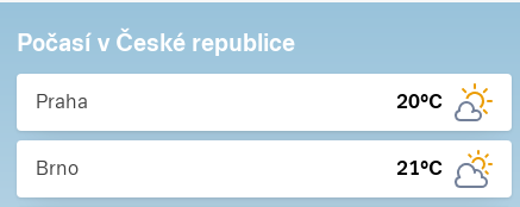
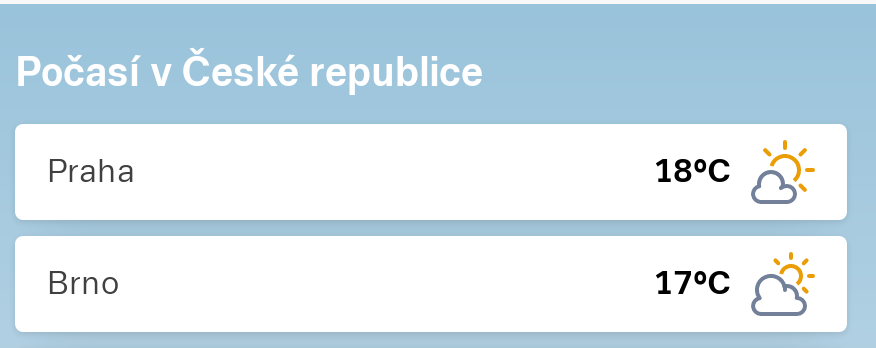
[396,90,443,113] 20°C -> [653,152,731,190] 18°C
[396,157,443,180] 21°C -> [653,264,731,302] 17°C

